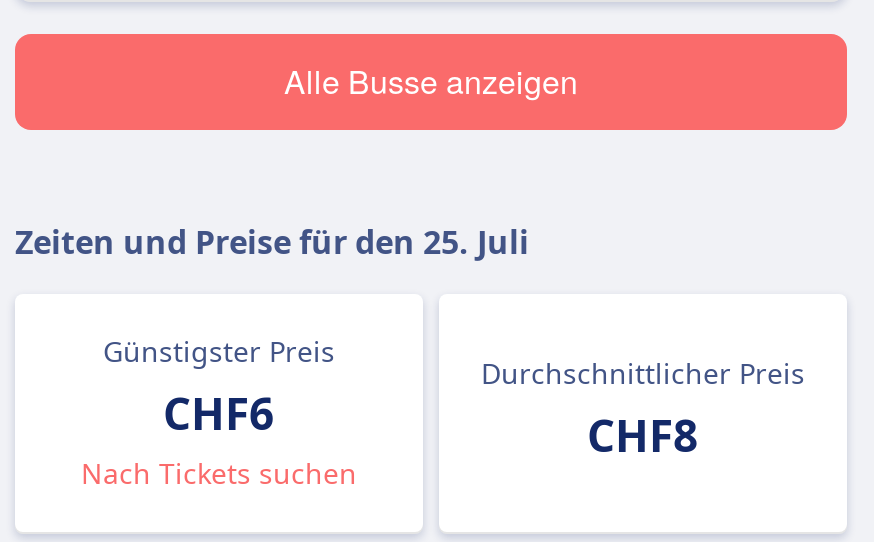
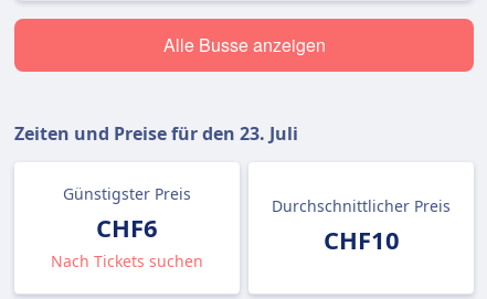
[15,220,529,264] Zeiten und Preise für den 25. Juli -> [14,121,298,146] Zeiten und Preise für den 23. Juli
[587,404,699,464] CHF8 -> [323,223,399,256] CHF10

